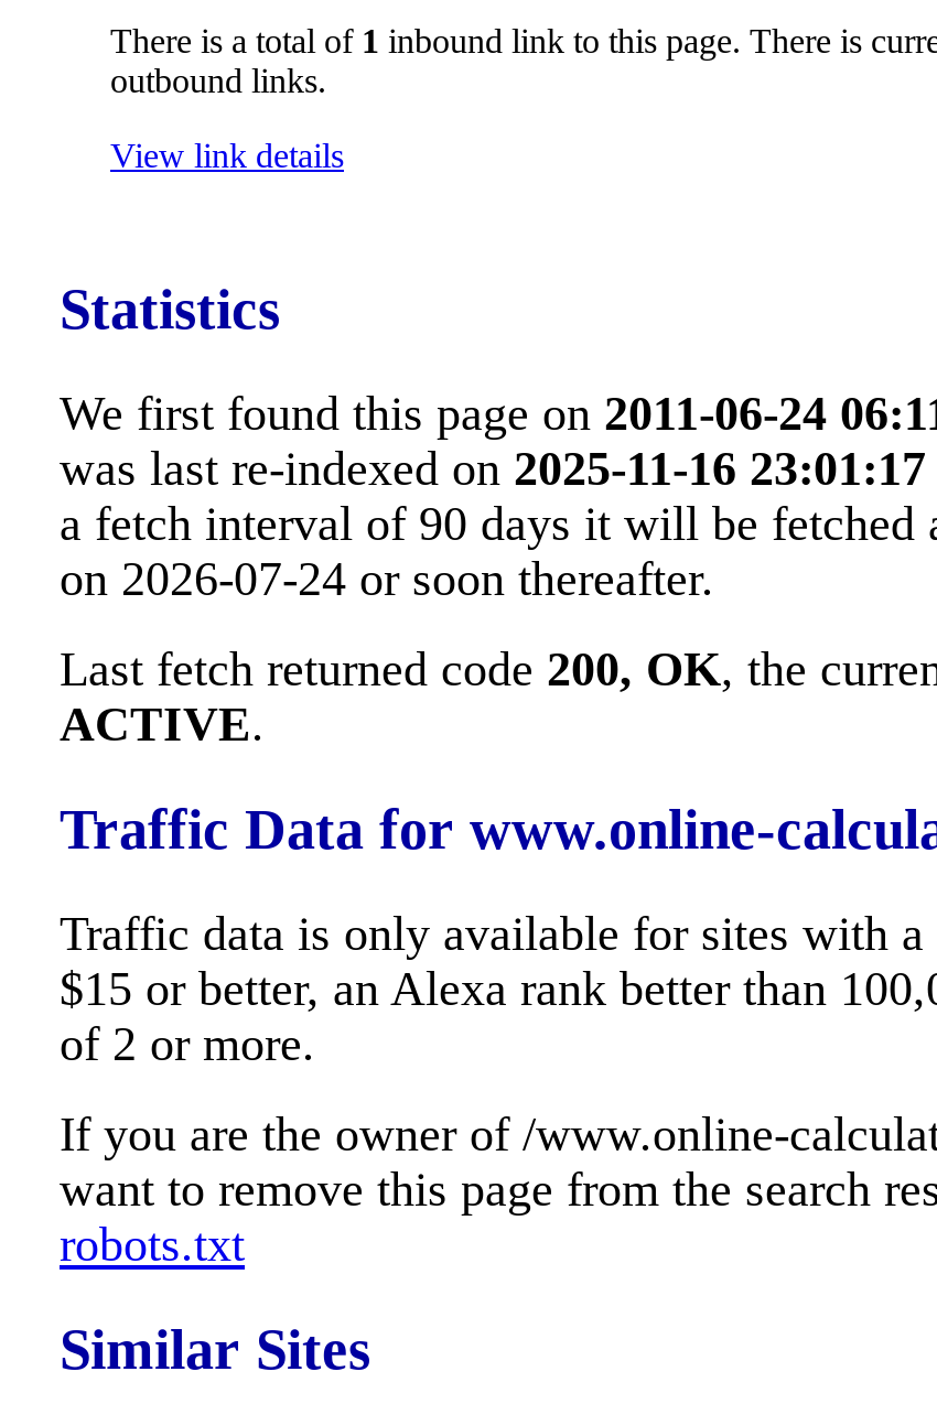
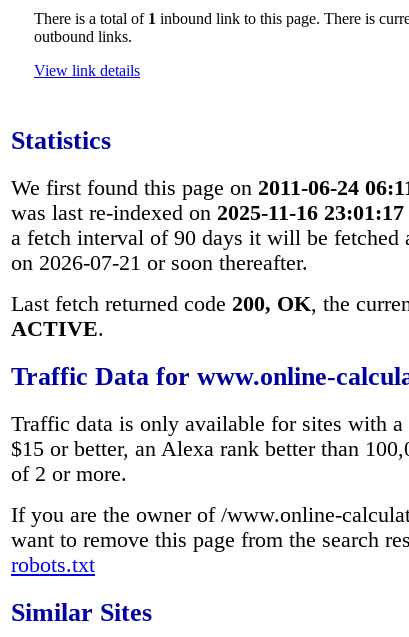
[60,554,714,607] on 2026-07-24 or soon thereafter. -> [11,251,308,275] on 2026-07-21 or soon thereafter.

